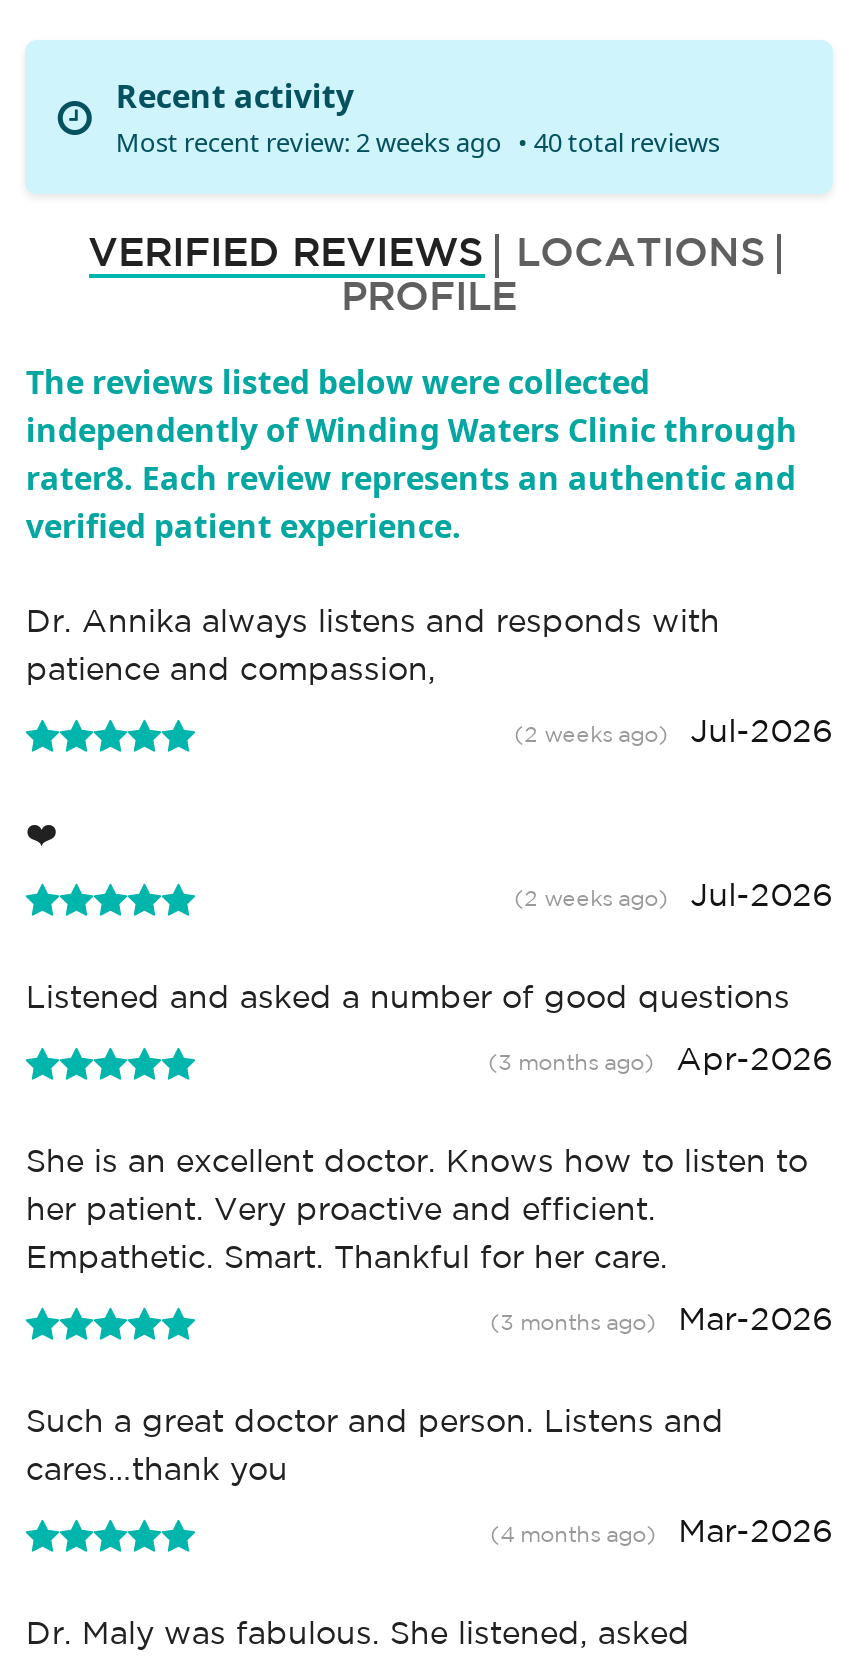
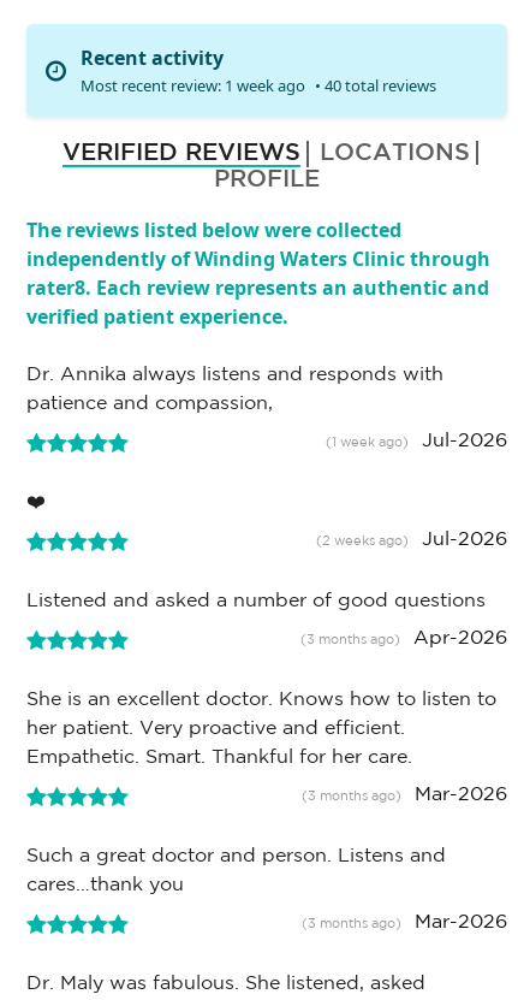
[116,125,720,161] Most recent review: 2 weeks ago • 40 total reviews -> [81,75,436,96] Most recent review: 1 week ago • 40 total reviews
[514,719,832,749] (2 weeks ago) Jul-2026 -> [326,432,507,450] (1 week ago) Jul-2026
[490,1519,832,1549] (4 months ago) Mar-2026 -> [302,913,507,931] (3 months ago) Mar-2026

